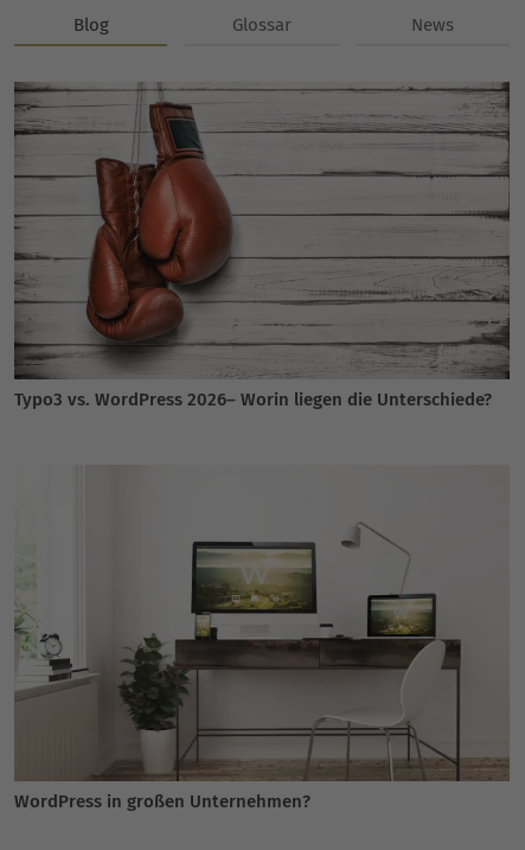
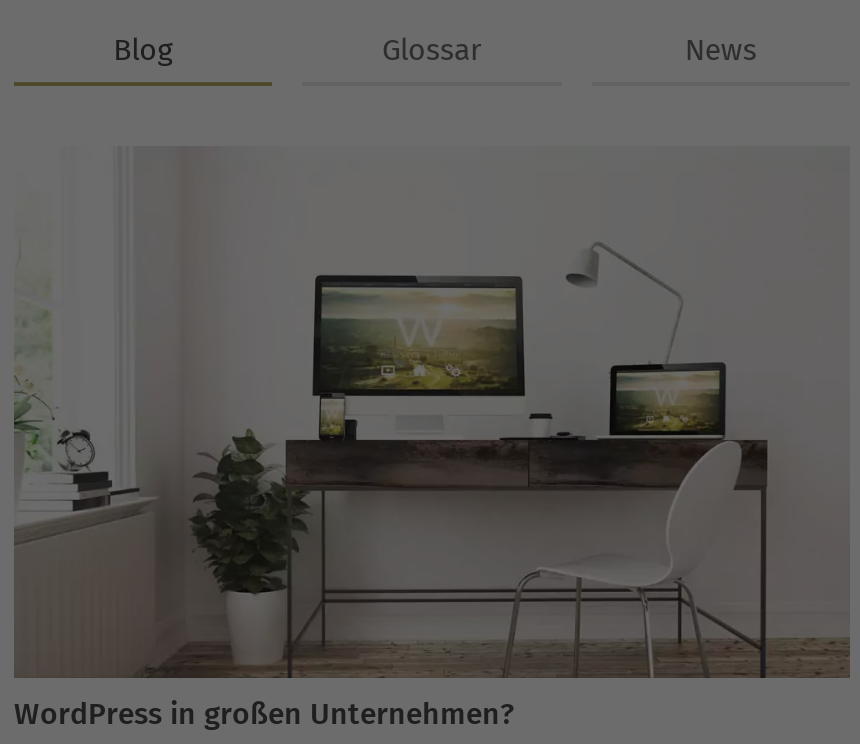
[13,81,511,411] [image] | Typo3 vs. WordPress 2026– Worin liegen die Unterschiede? -> none

